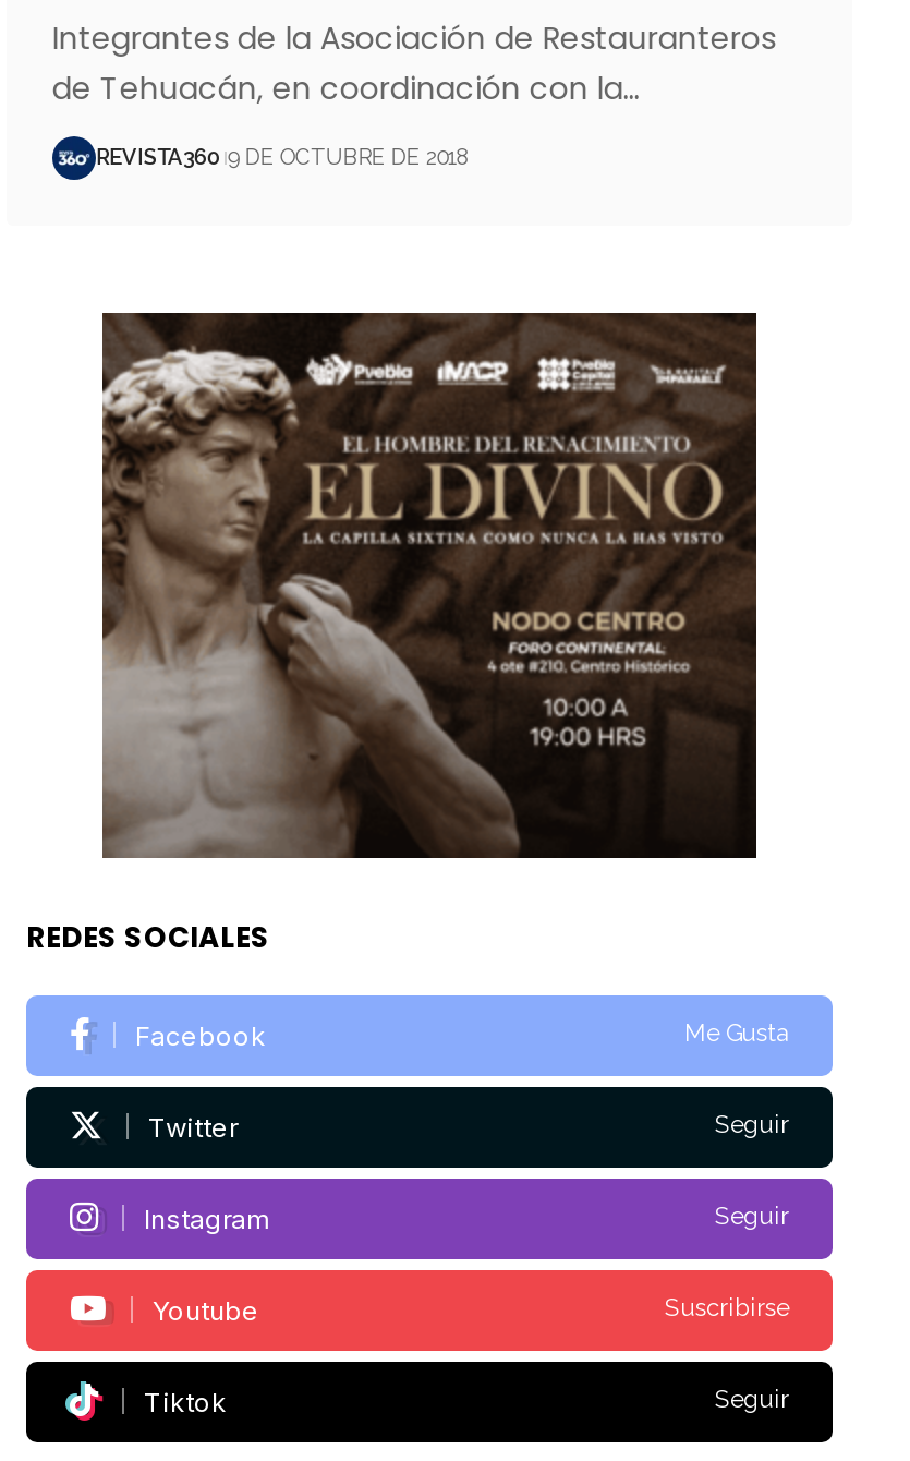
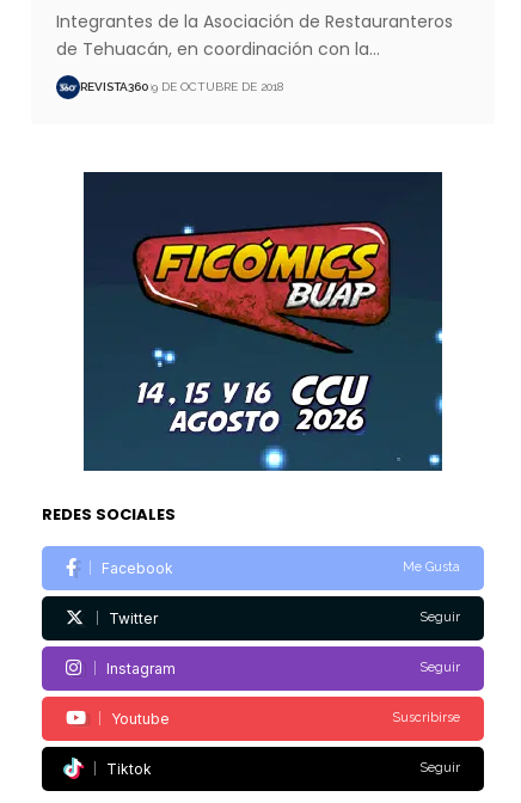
[100,313,759,860] [image] -> [82,172,443,472] [image]

